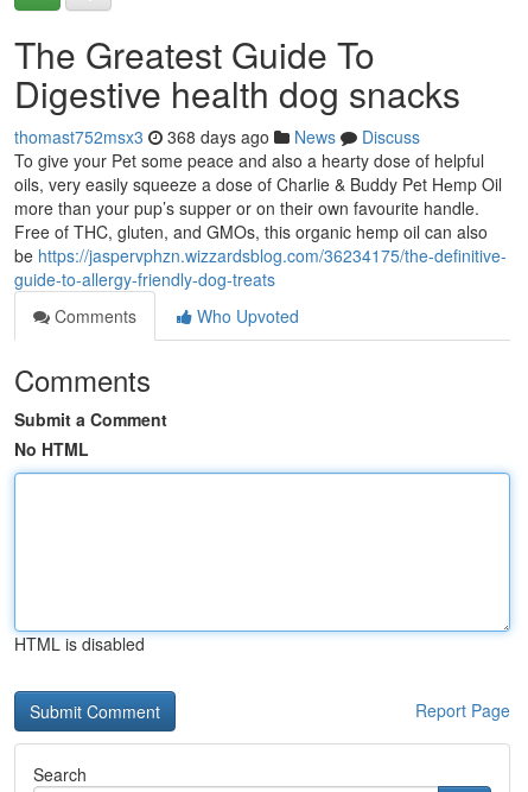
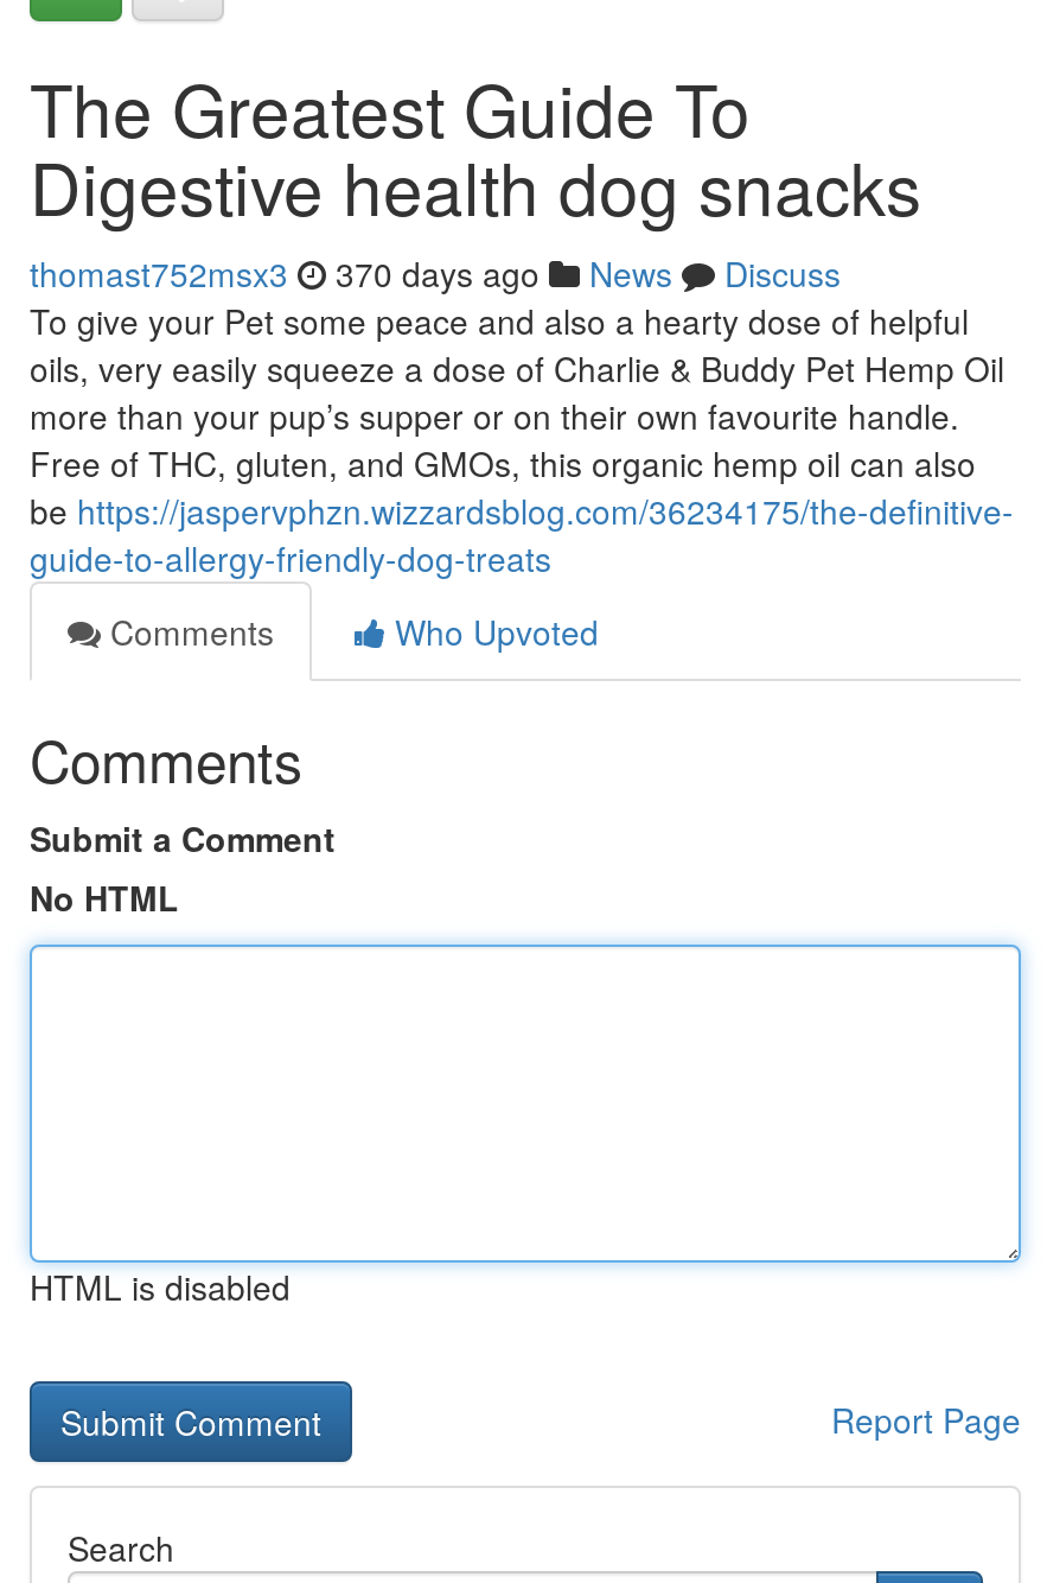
[14,125,420,148] thomast752msx3 368 days ago News Discuss -> [30,249,841,297] thomast752msx3 370 days ago News Discuss

